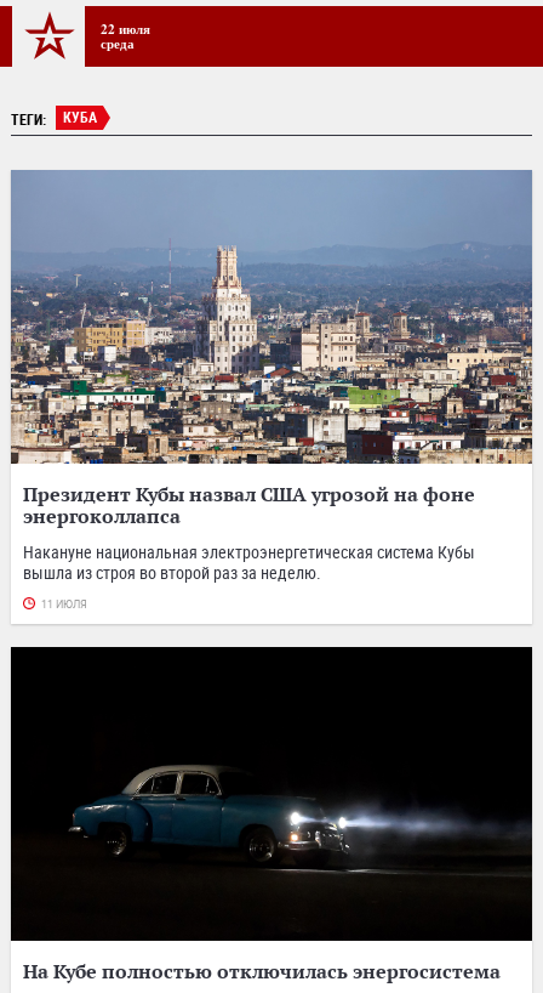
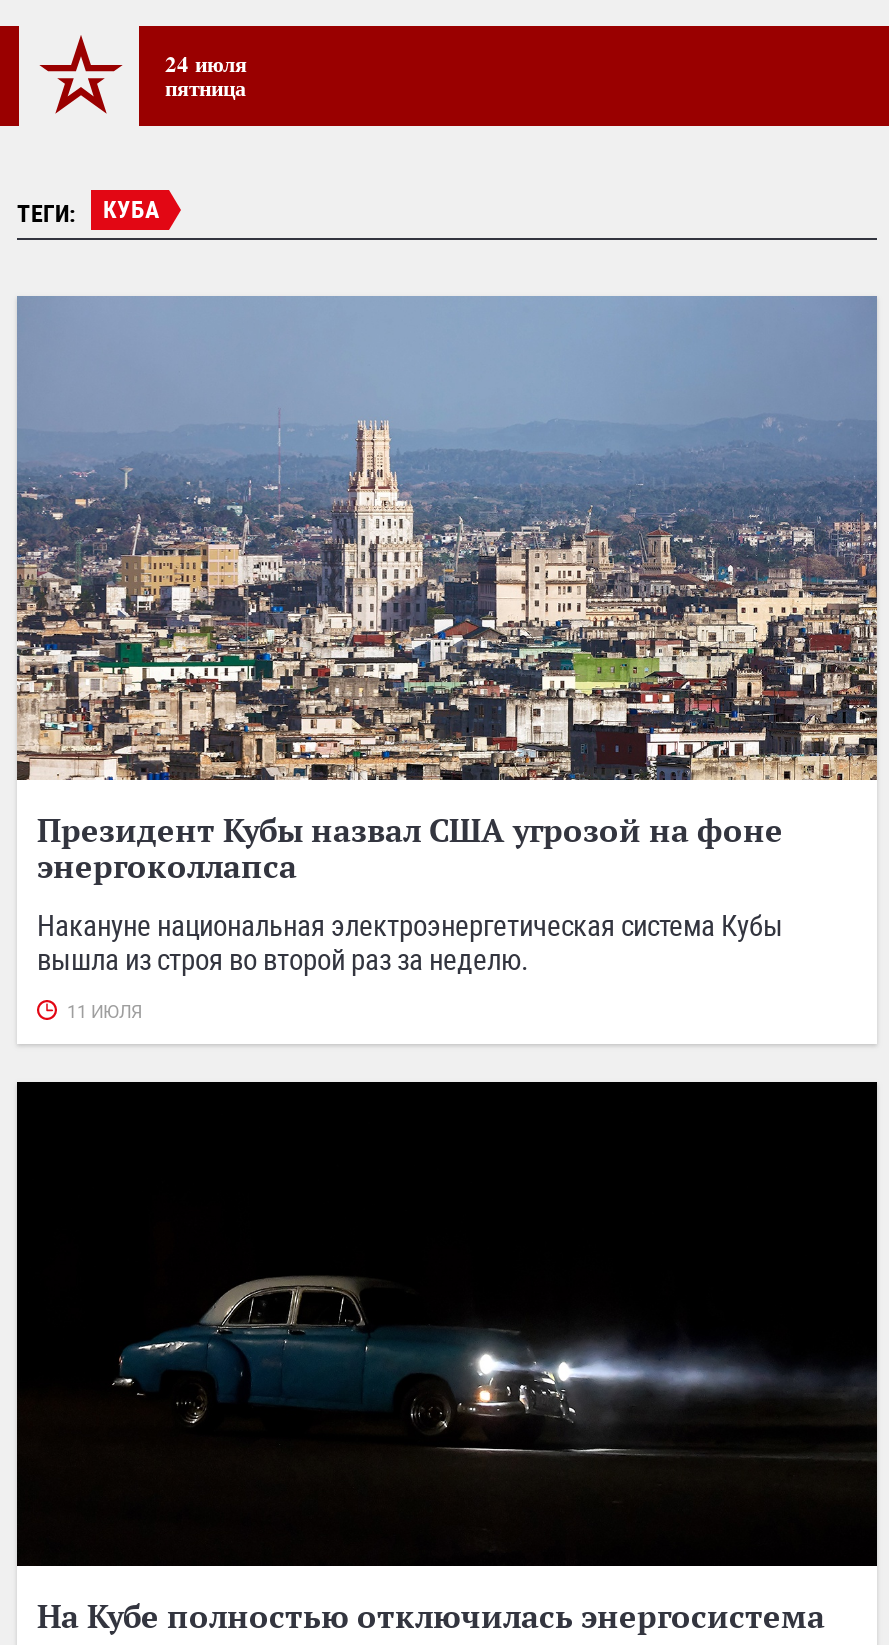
[101,18,150,53] 22 июля | среда -> [165,46,247,104] 24 июля | пятница

